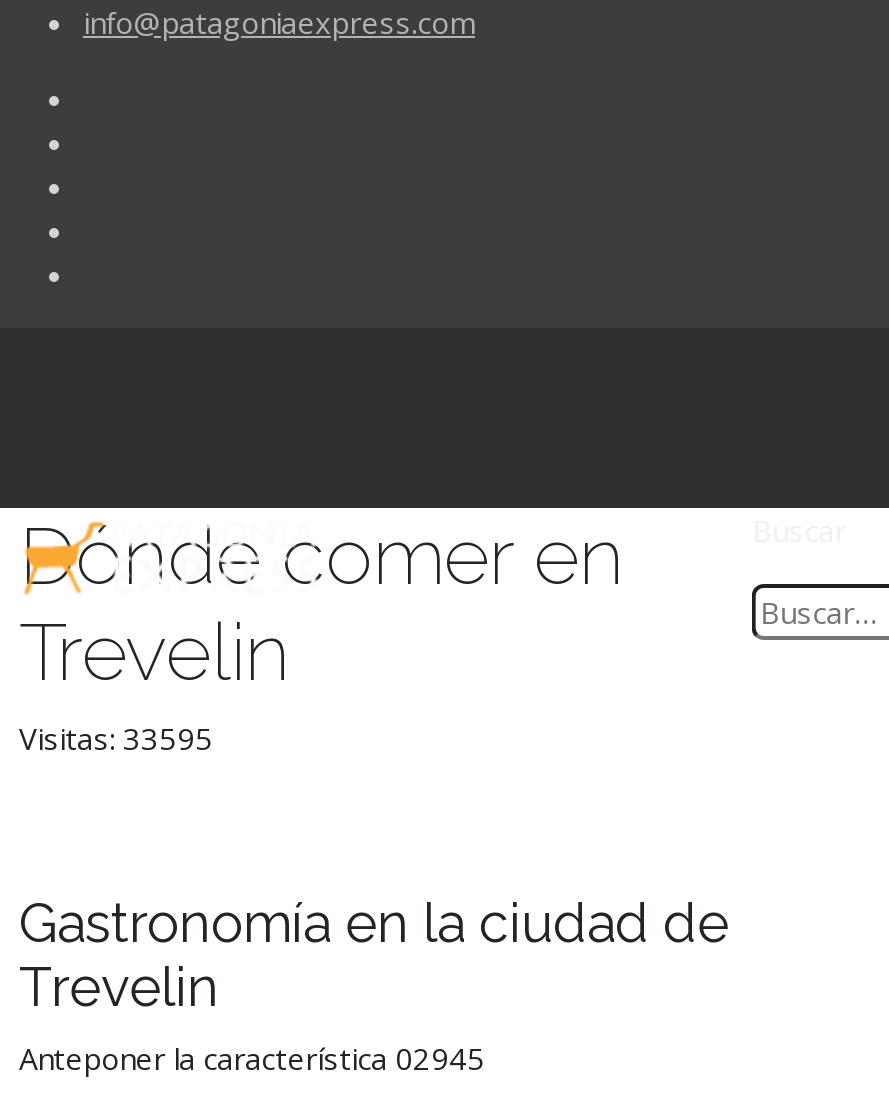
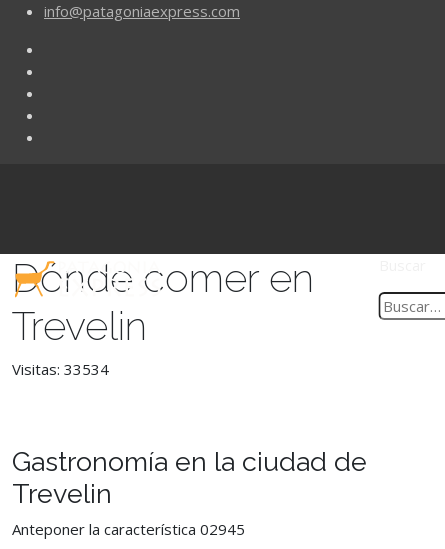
[19,718,213,758] Visitas: 33595 -> [12,359,109,379] Visitas: 33534

